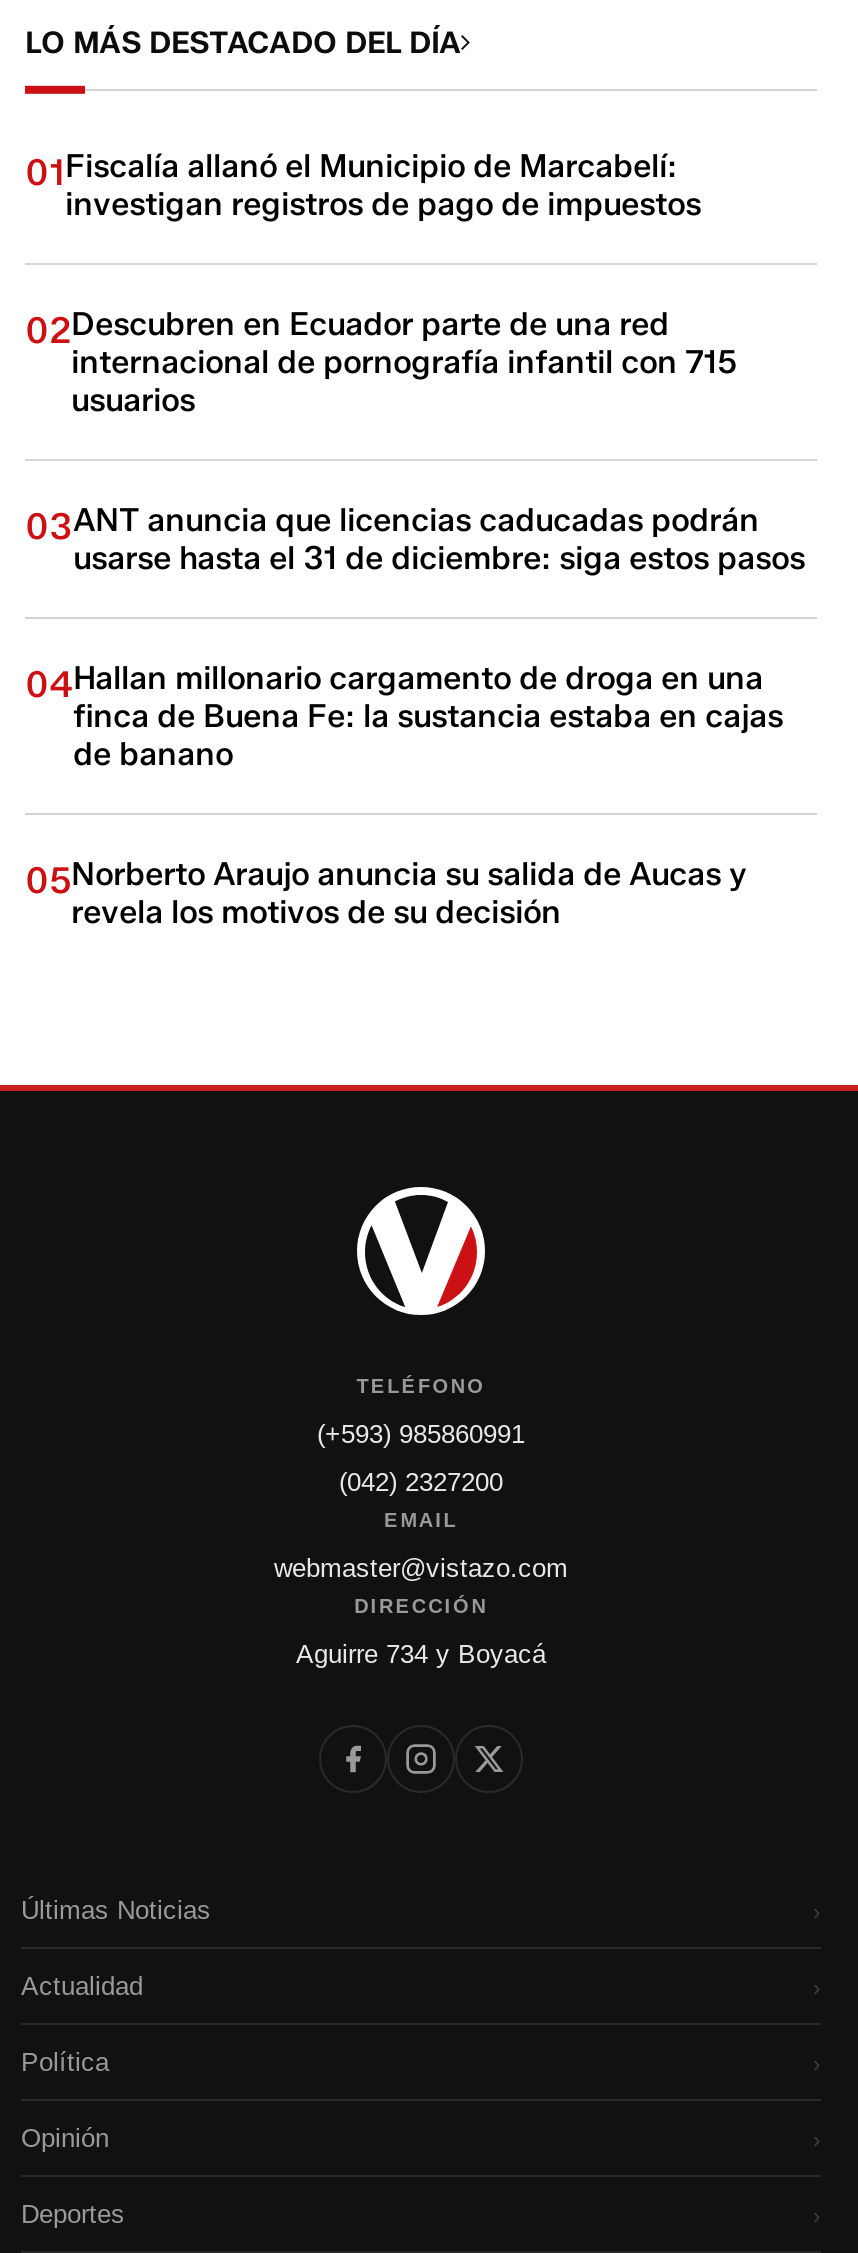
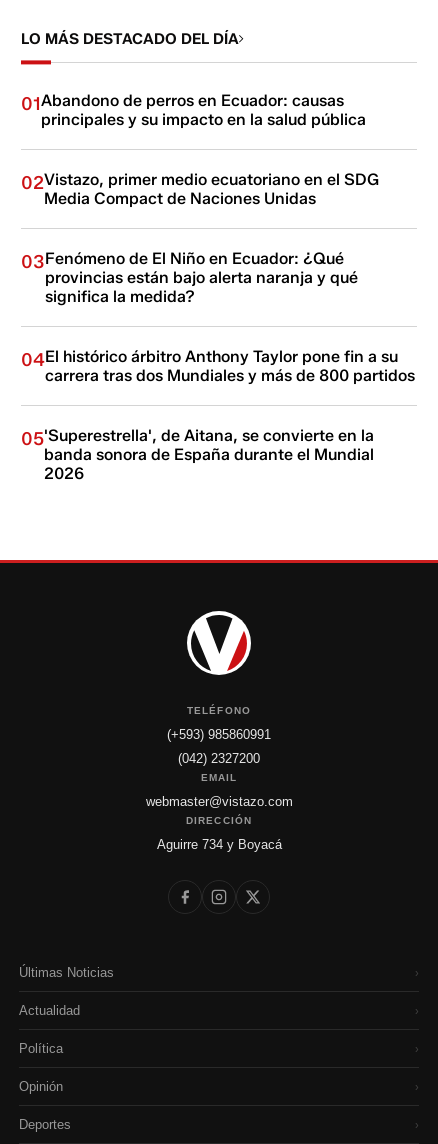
[25,148,701,224] 01Fiscalía allanó el Municipio de Marcabelí: | investigan registros de pago de impuestos -> [21,91,366,129] 01Abandono de perros en Ecuador: causas | principales y su impacto en la salud pública
[25,306,737,420] 02Descubren en Ecuador parte de una red | internacional de pornografía infantil con 715 | usuarios -> [21,170,379,208] 02Vistazo, primer medio ecuatoriano en el SDG | Media Compact de Naciones Unidas
[25,502,805,578] 03ANT anuncia que licencias caducadas podrán | usarse hasta el 31 de diciembre: siga estos pasos -> [21,249,358,306] 03Fenómeno de El Niño en Ecuador: ¿Qué | provincias están bajo alerta naranja y qué | significa la medida?
[25,660,783,774] 04Hallan millonario cargamento de droga en una | finca de Buena Fe: la sustancia estaba en cajas | de banano -> [21,347,415,385] 04El histórico árbitro Anthony Taylor pone fin a su | carrera tras dos Mundiales y más de 800 partidos
[25,856,747,932] 05Norberto Araujo anuncia su salida de Aucas y | revela los motivos de su decisión -> [21,426,374,483] 05'Superestrella', de Aitana, se convierte en la | banda sonora de España durante el Mundial | 2026

